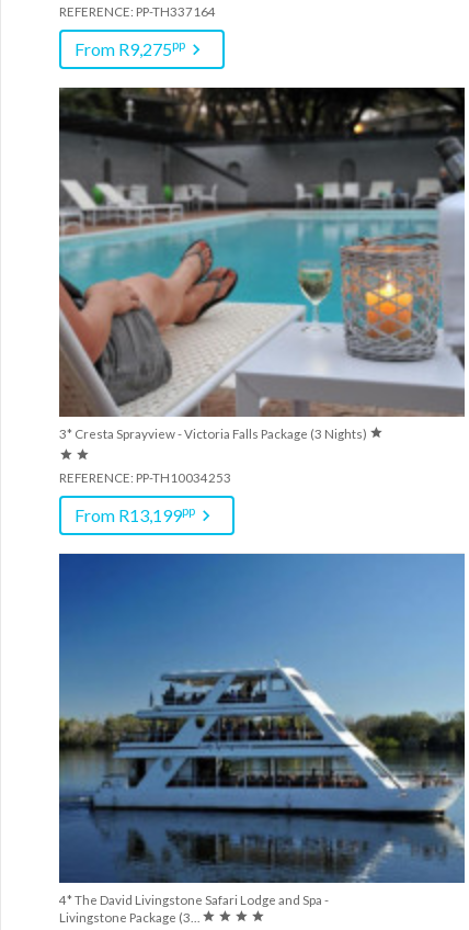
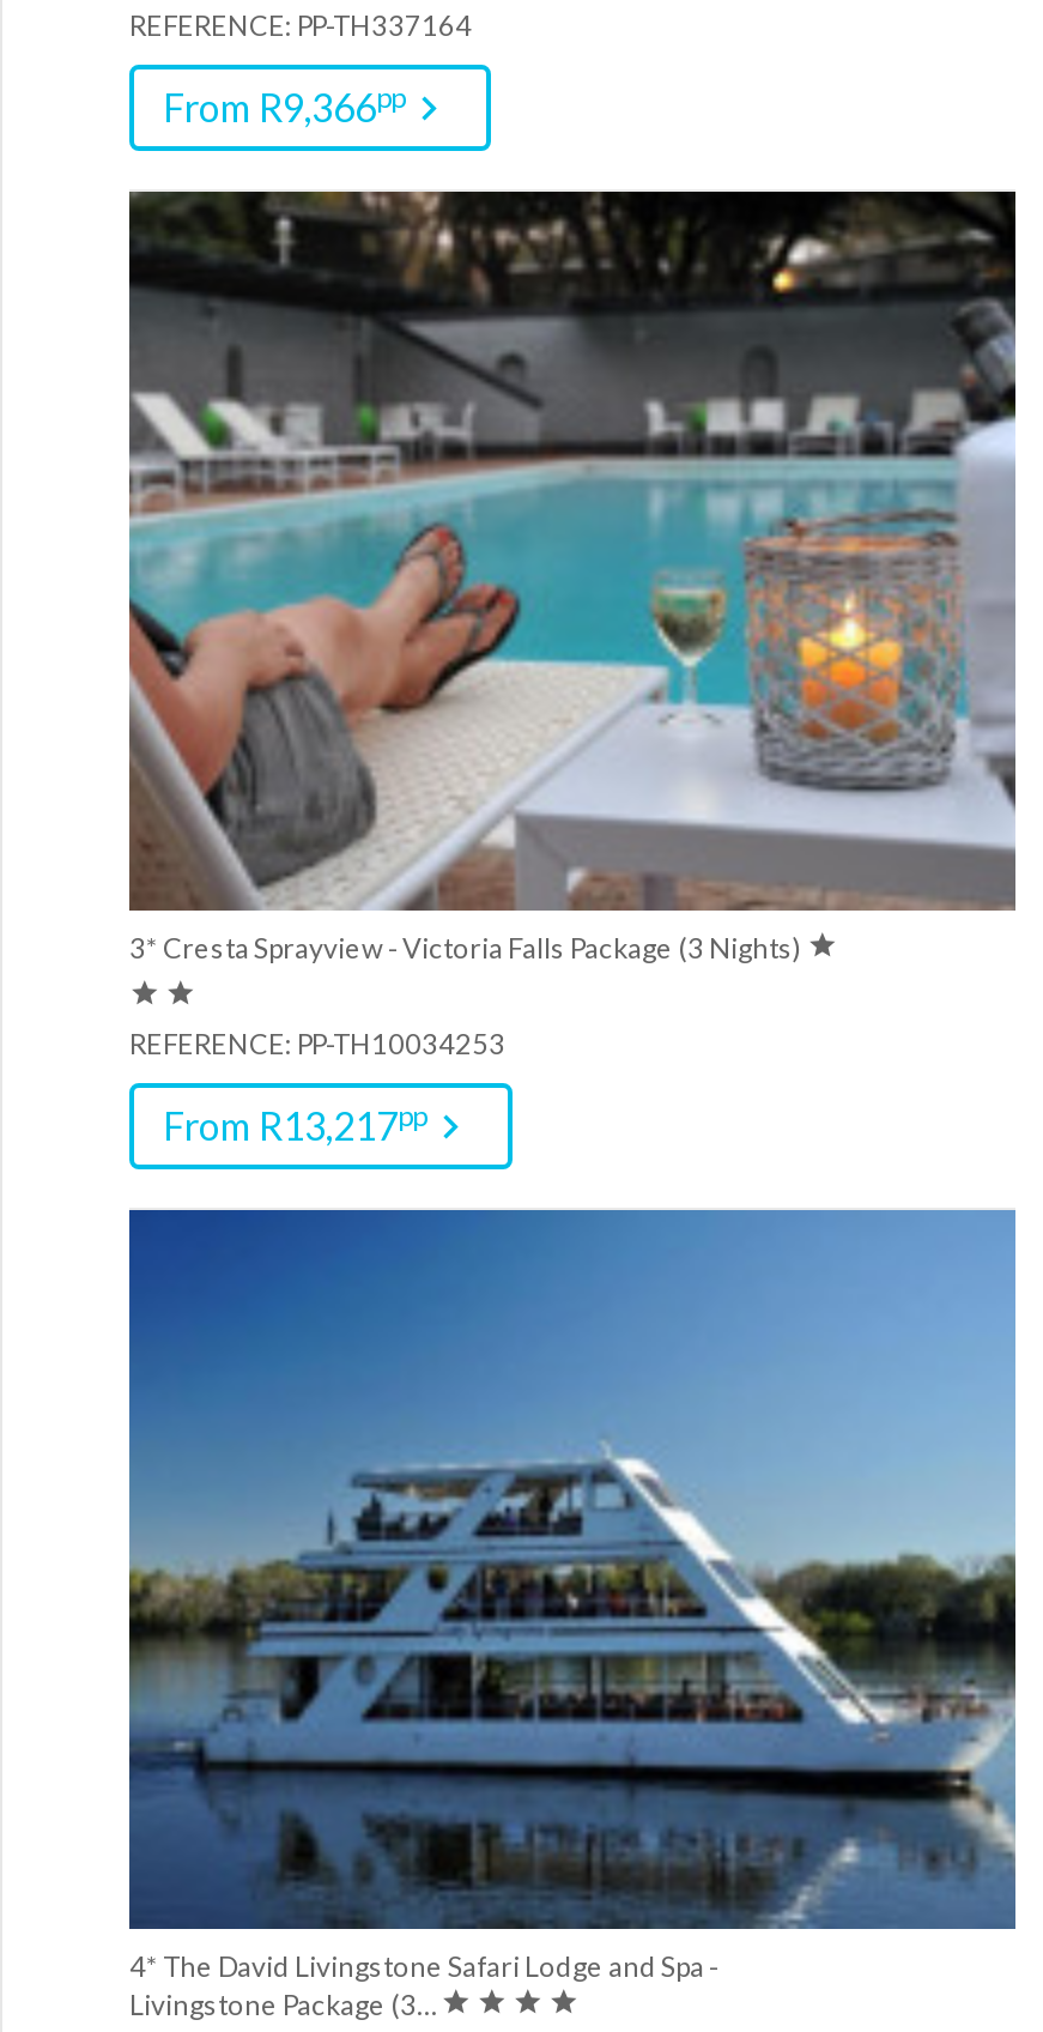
[75,36,185,59] From R9,275pp -> [163,79,405,129] From R9,366pp
[75,502,195,525] From R13,199pp -> [163,1097,426,1148] From R13,217pp

